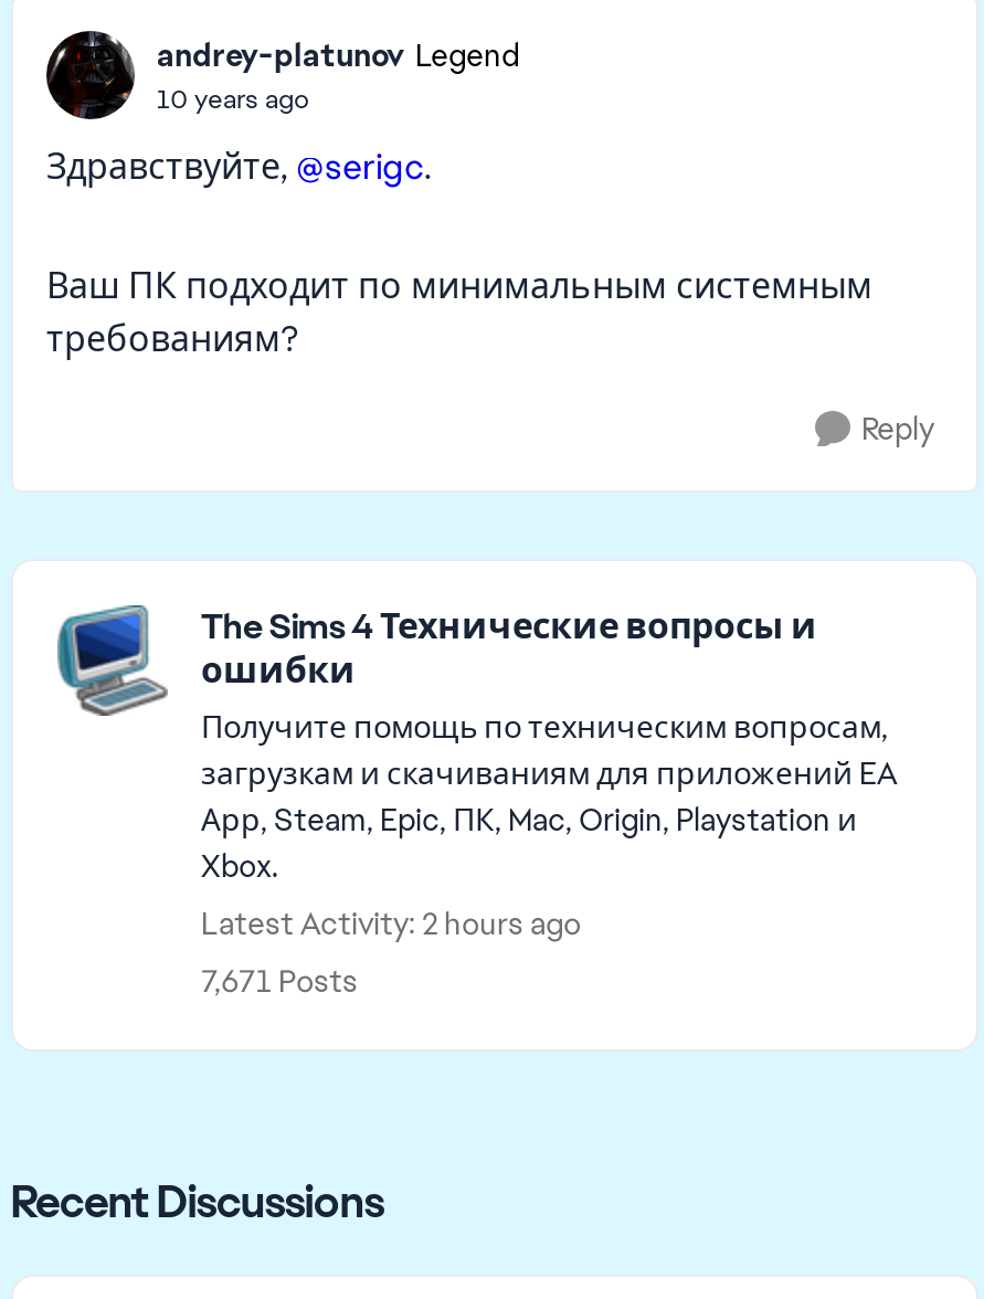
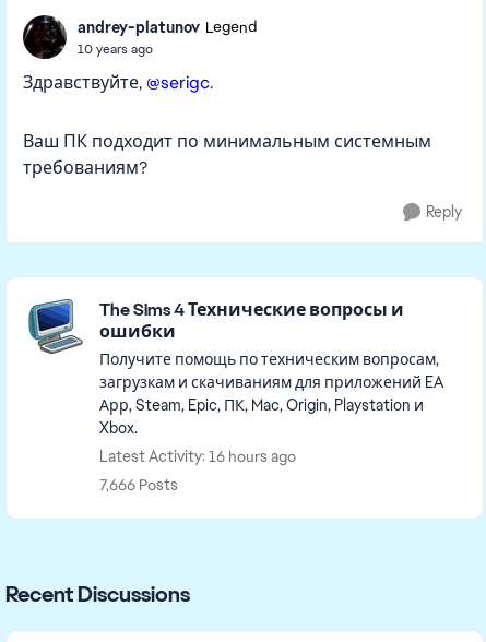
[201,904,581,943] Latest Activity: 2 hours ago -> [99,447,296,466] Latest Activity: 16 hours ago
[201,961,358,1001] 7,671 Posts -> [99,475,178,495] 7,666 Posts

